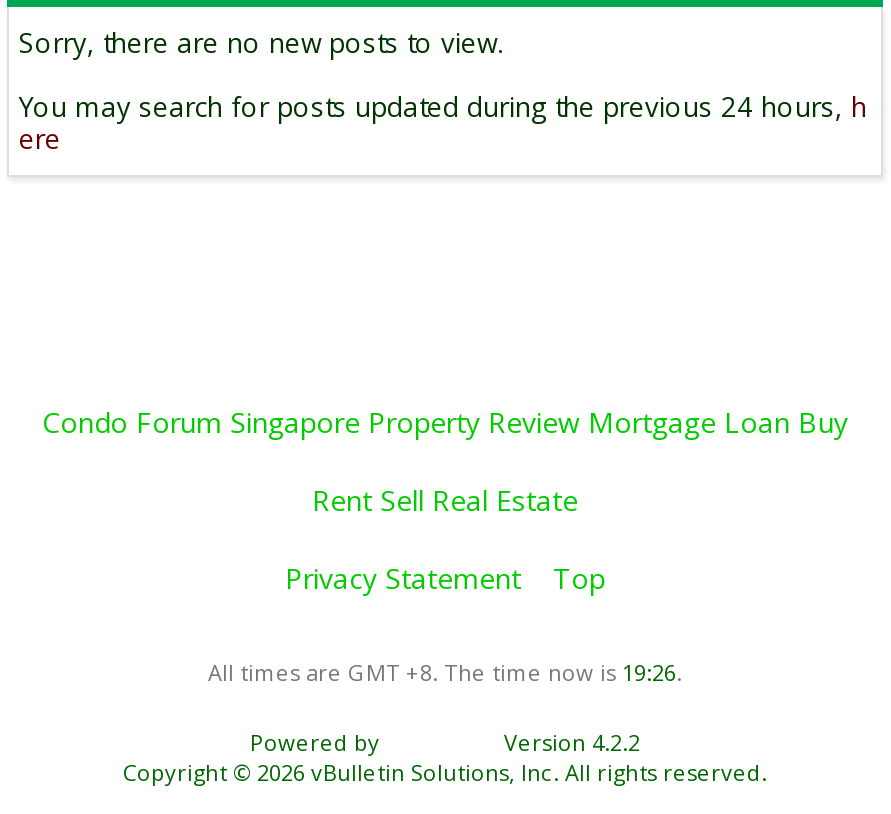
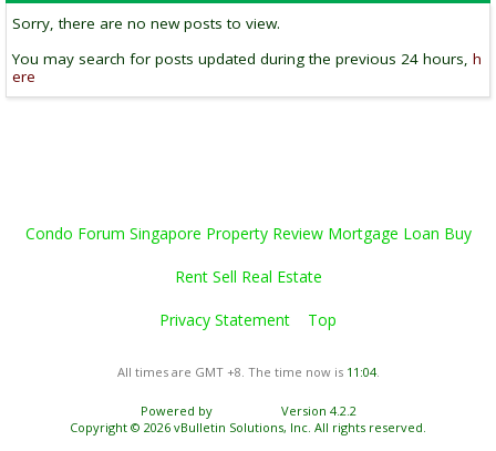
[208,657,682,687] All times are GMT +8. The time now is 19:26. -> [117,363,379,380] All times are GMT +8. The time now is 11:04.

